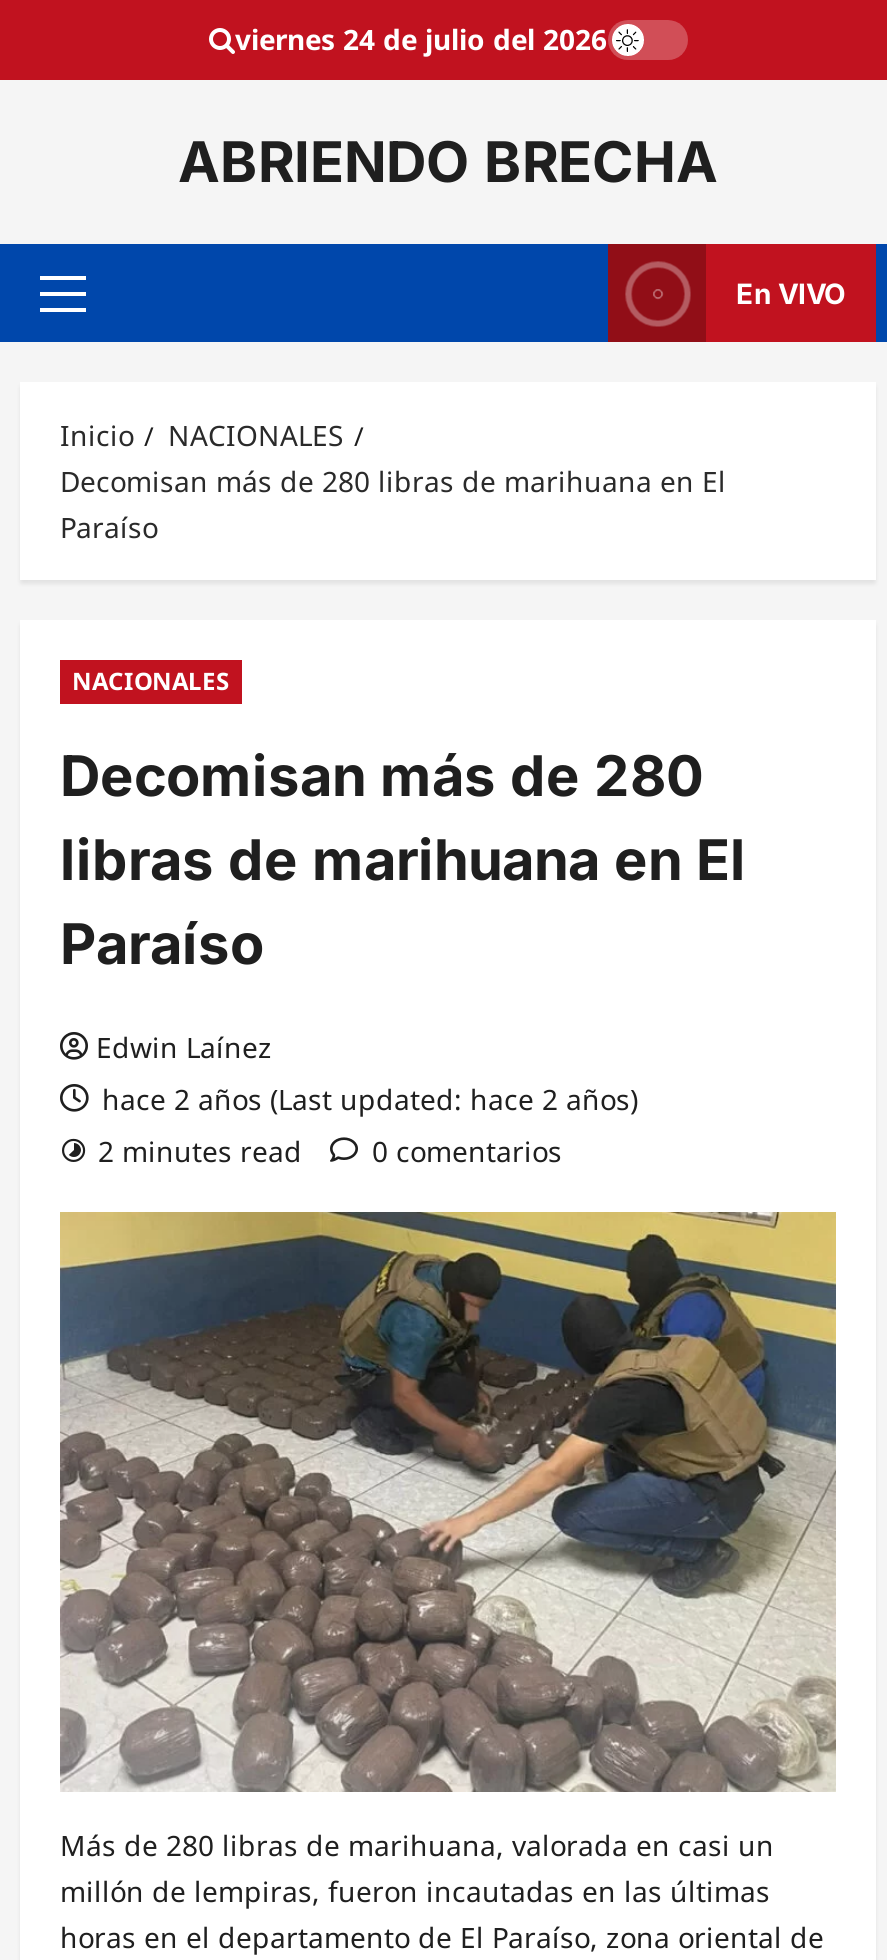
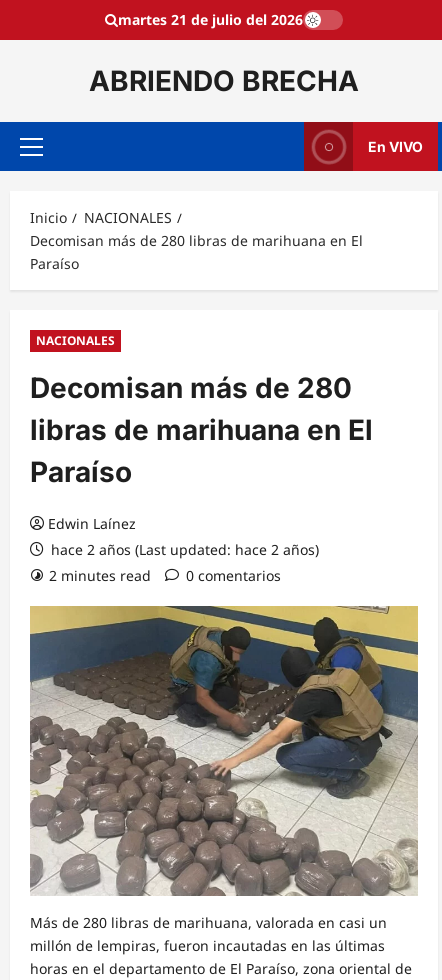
[235,20,607,58] viernes 24 de julio del 2026 -> [118,10,303,29] martes 21 de julio del 2026

